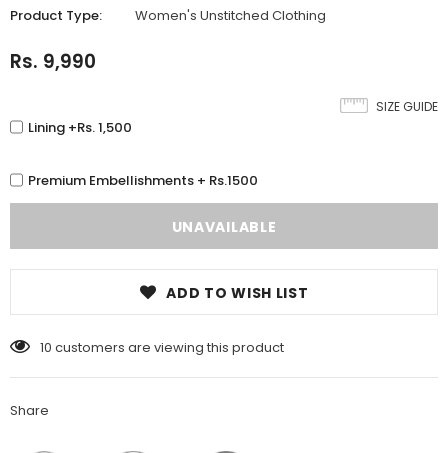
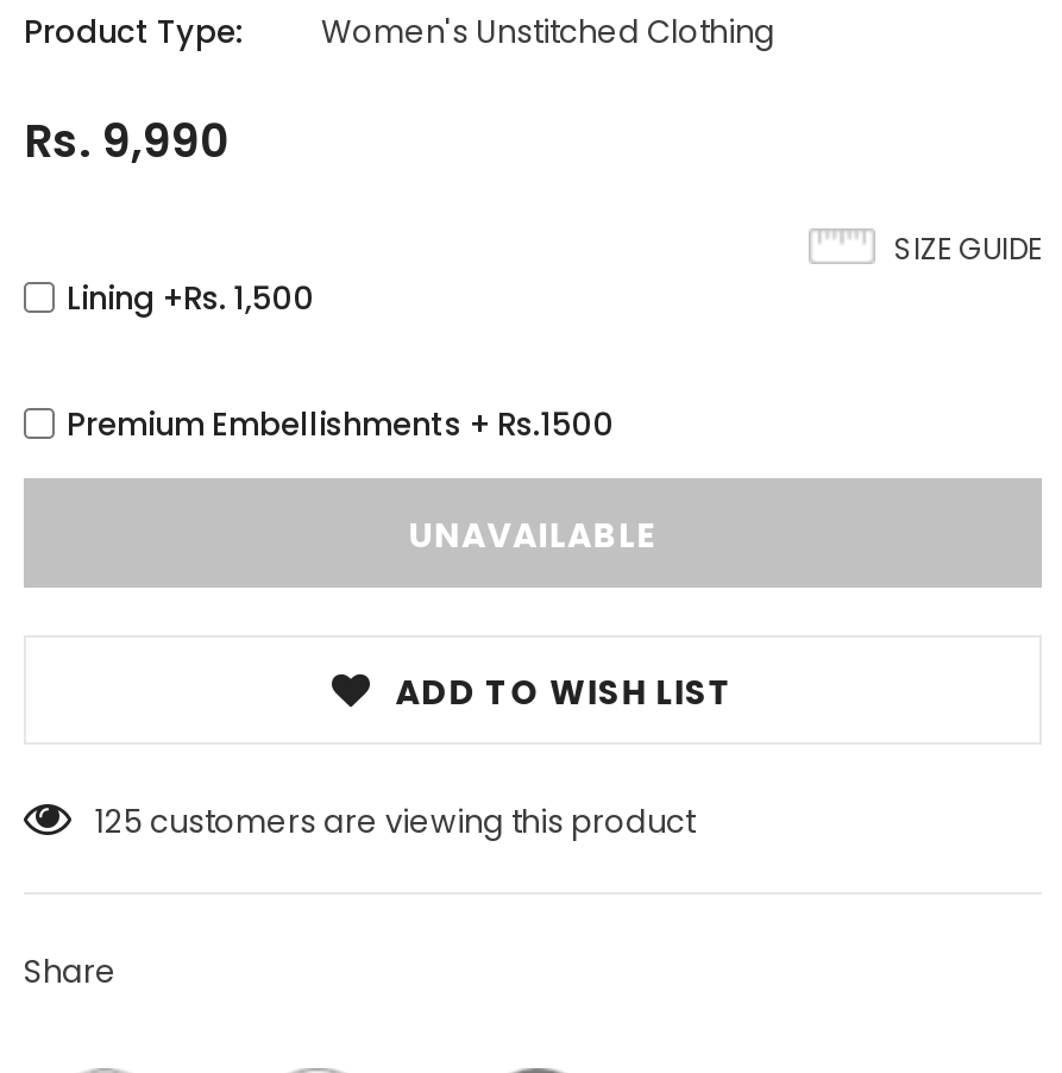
[40,338,284,357] 10 customers are viewing this product -> [95,799,695,844] 125 customers are viewing this product

